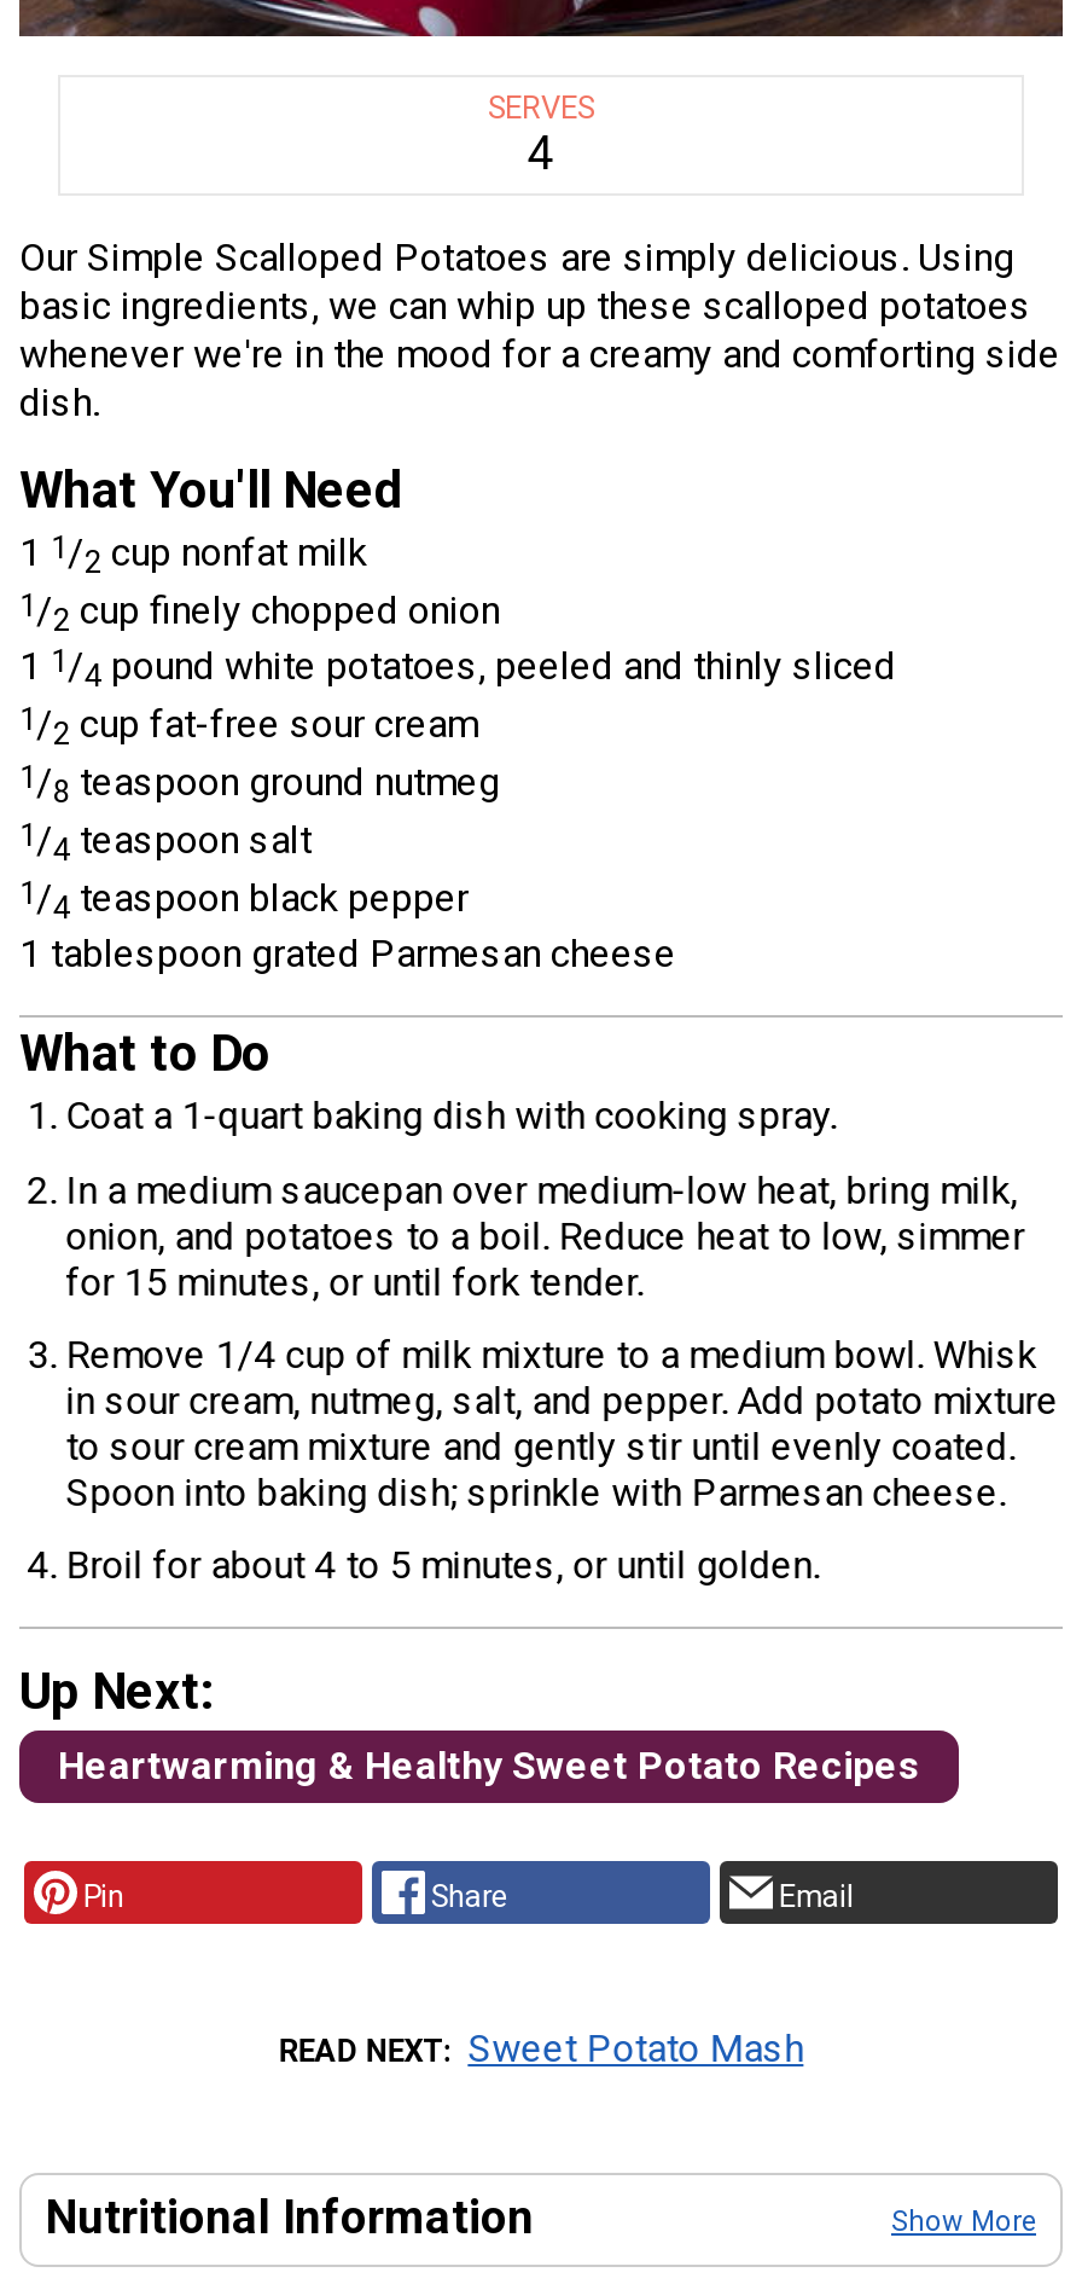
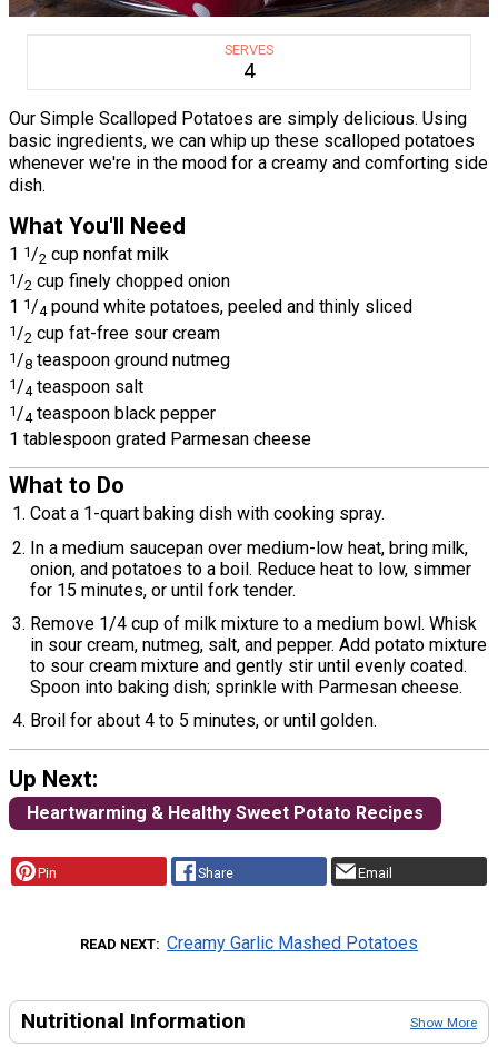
[468,2024,804,2070] Sweet Potato Mash -> [167,932,418,953] Creamy Garlic Mashed Potatoes

